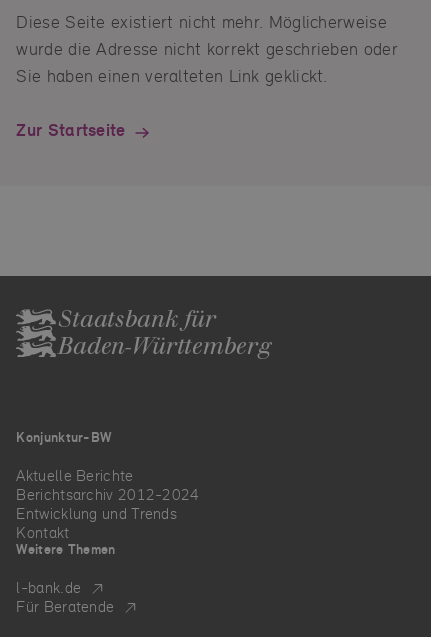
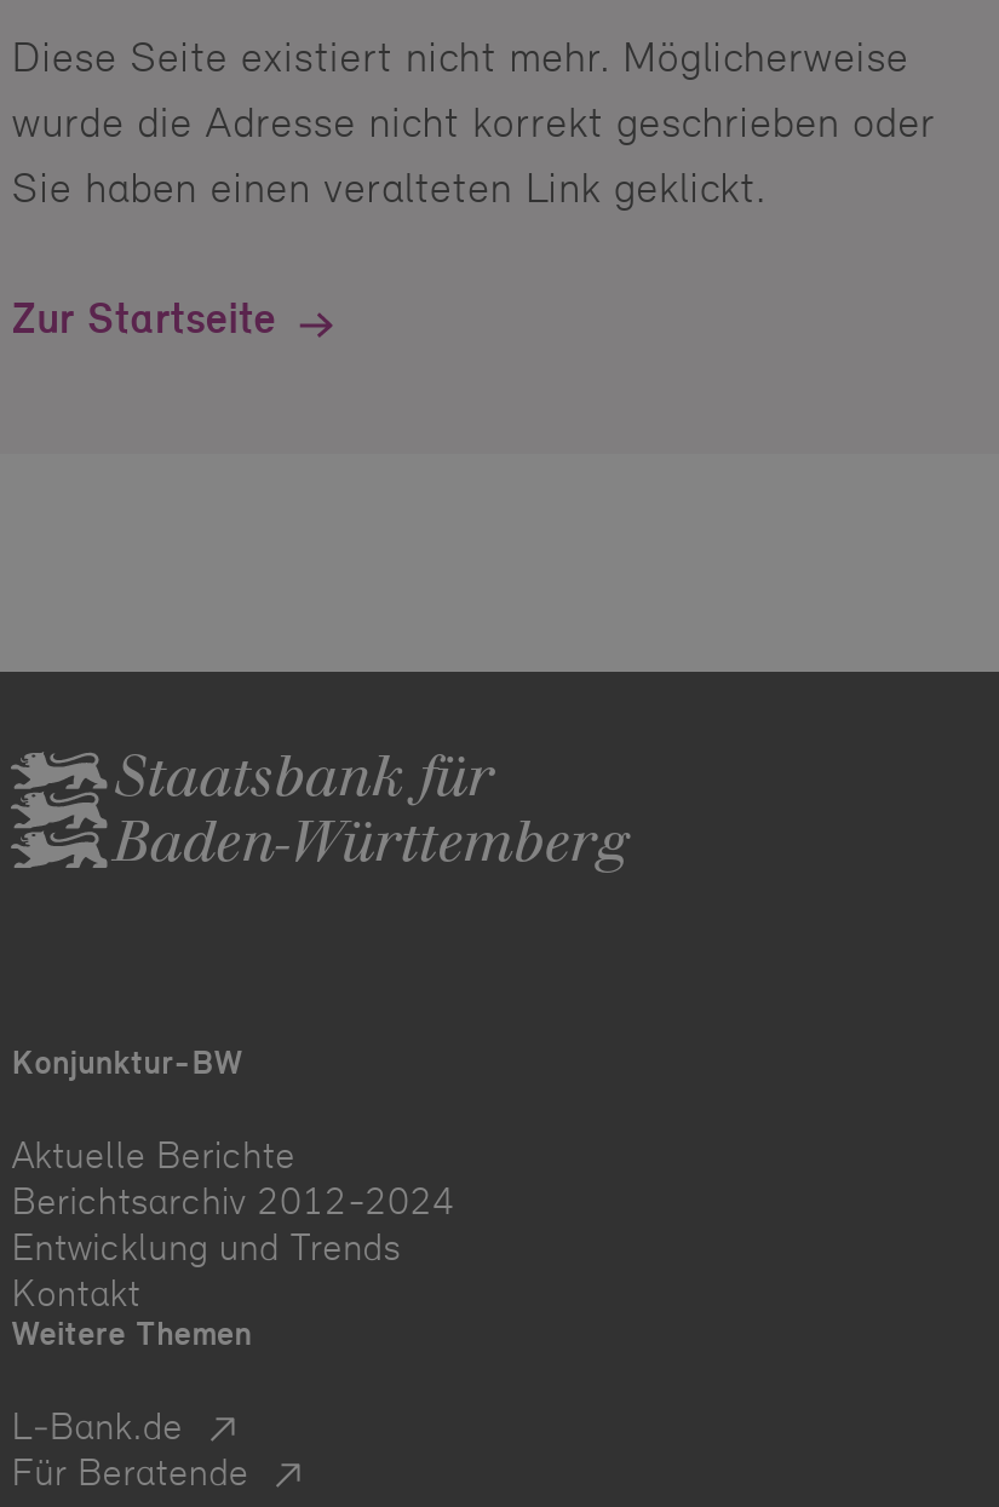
[16,578,81,597] l-bank.de -> [12,1403,183,1449] L‑Bank.de

